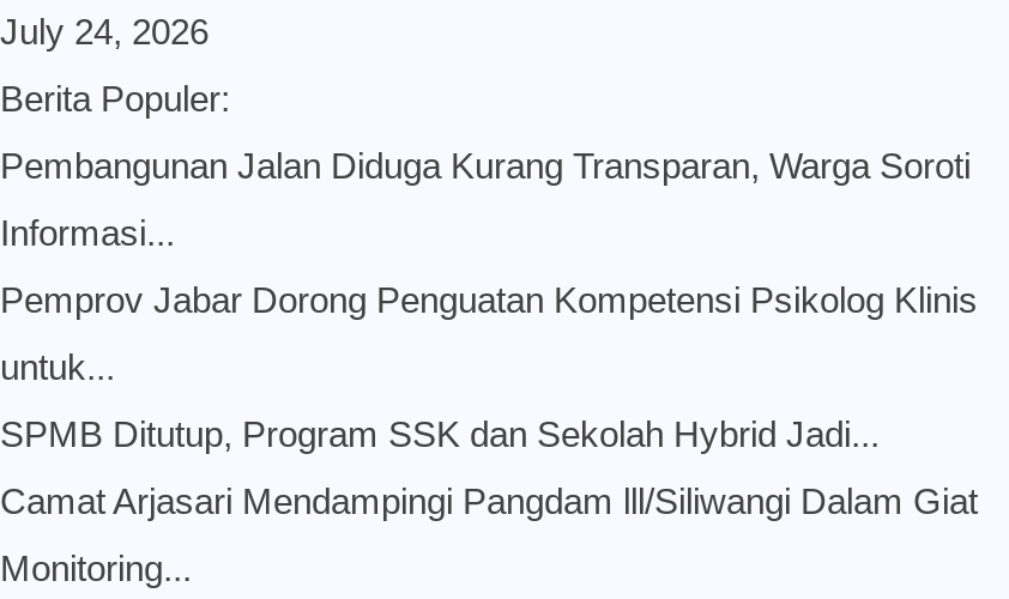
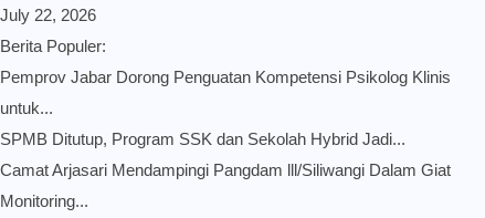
[0,11,209,52] July 24, 2026 -> [0,6,96,24] July 22, 2026
[0,145,971,253] Pembangunan Jalan Diduga Kurang Transparan, Warga Soroti | Informasi... -> none

